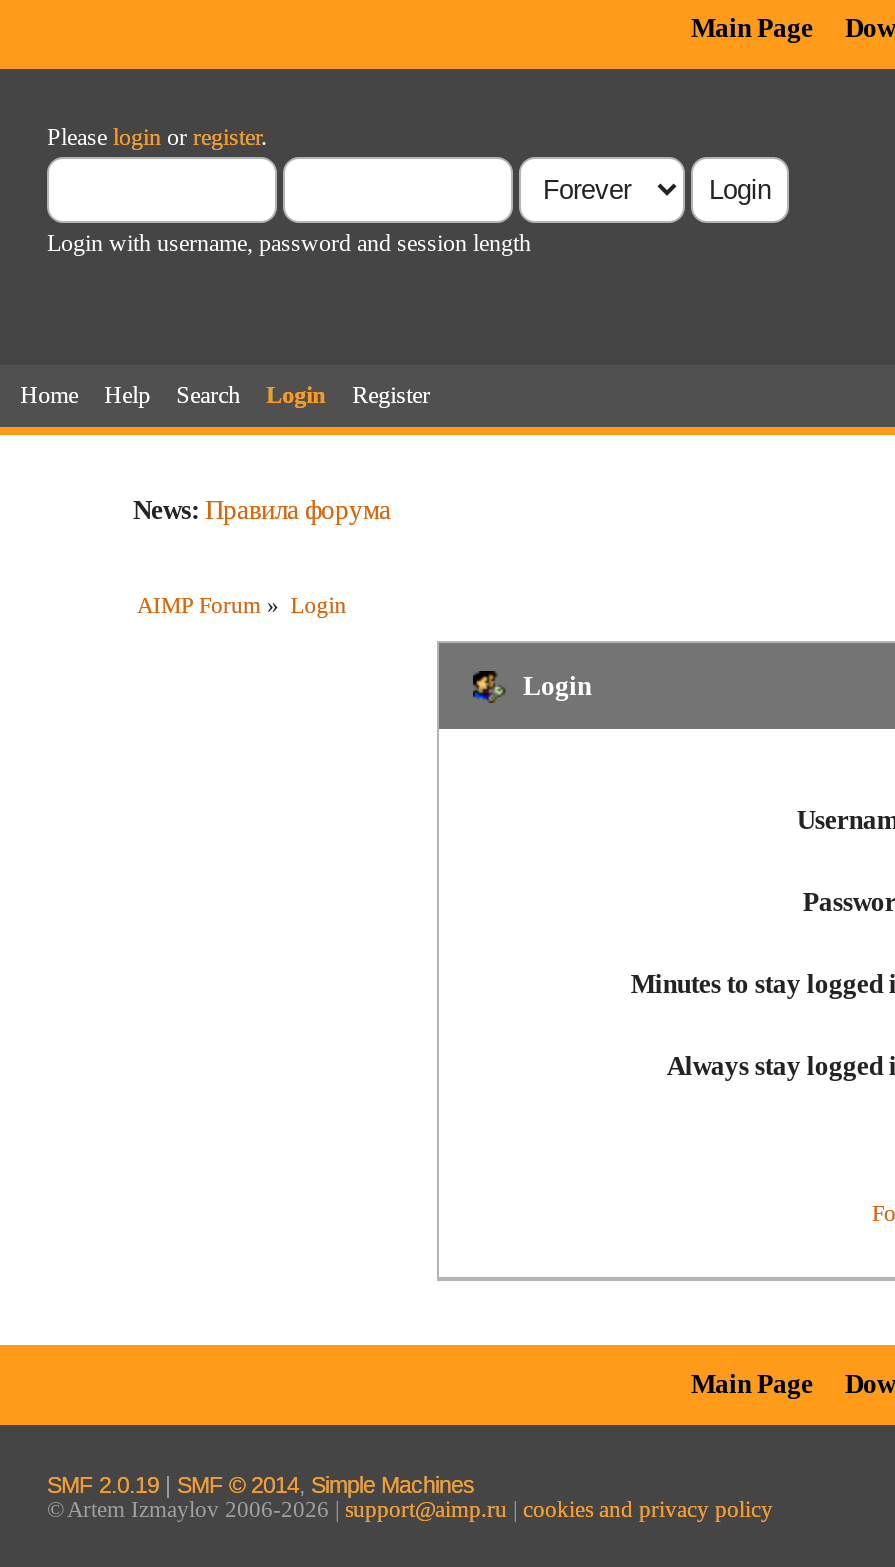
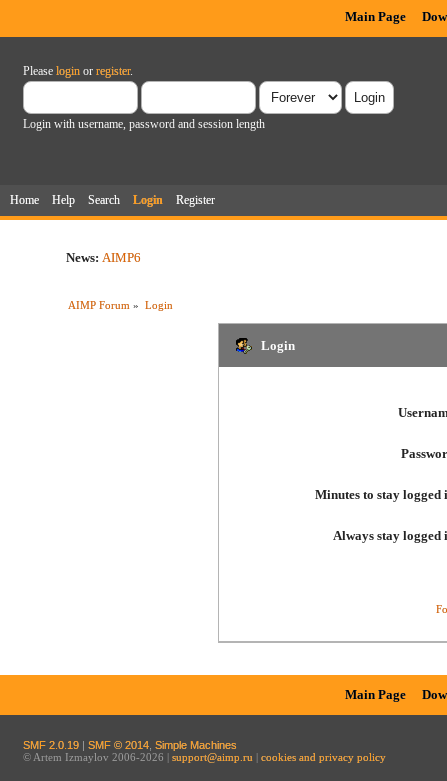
[133,495,391,525] News: Правила форума -> [66,250,141,265] News: AIMP6

